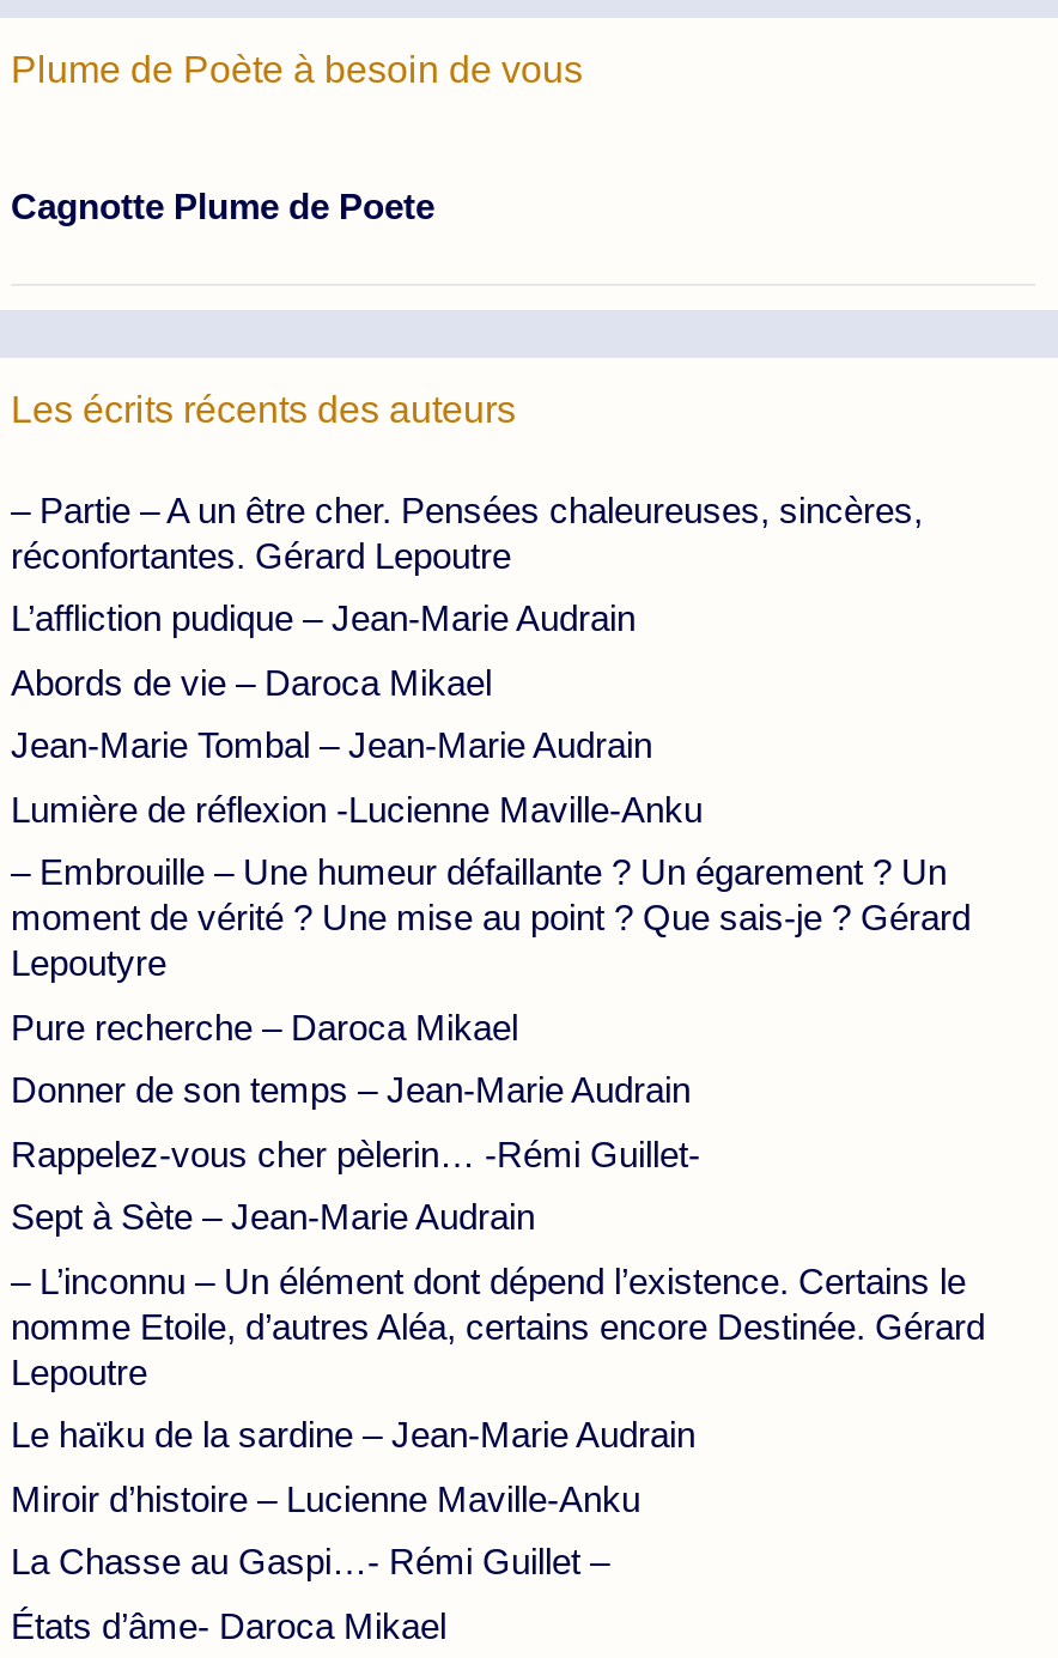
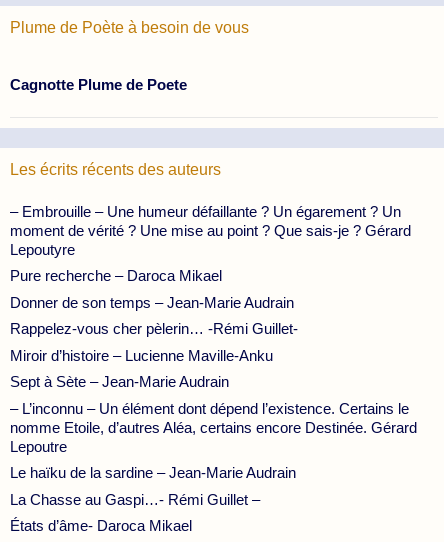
[11,489,923,829] – Partie – A un être cher. Pensées chaleureuses, sincères, | réconfortantes. Gérard Lepoutre | L’affliction pudique – Jean-Marie Audrain | Abords de vie – Daroca Mikael | Jean-Marie Tombal – Jean-Marie Audrain | Lumière de réflexion -Lucienne Maville-Anku -> none
moved [11,1477,640,1518] -> [10,347,273,364]: Miroir d’histoire – Lucienne Maville-Anku

